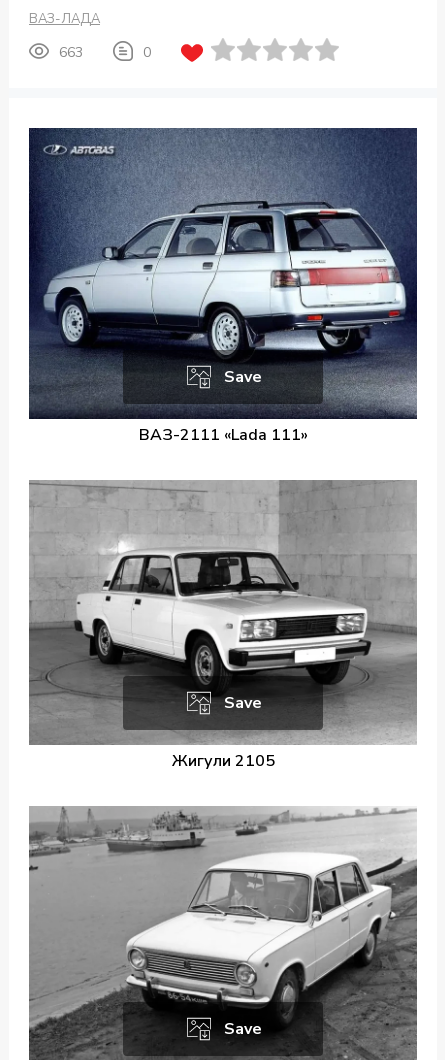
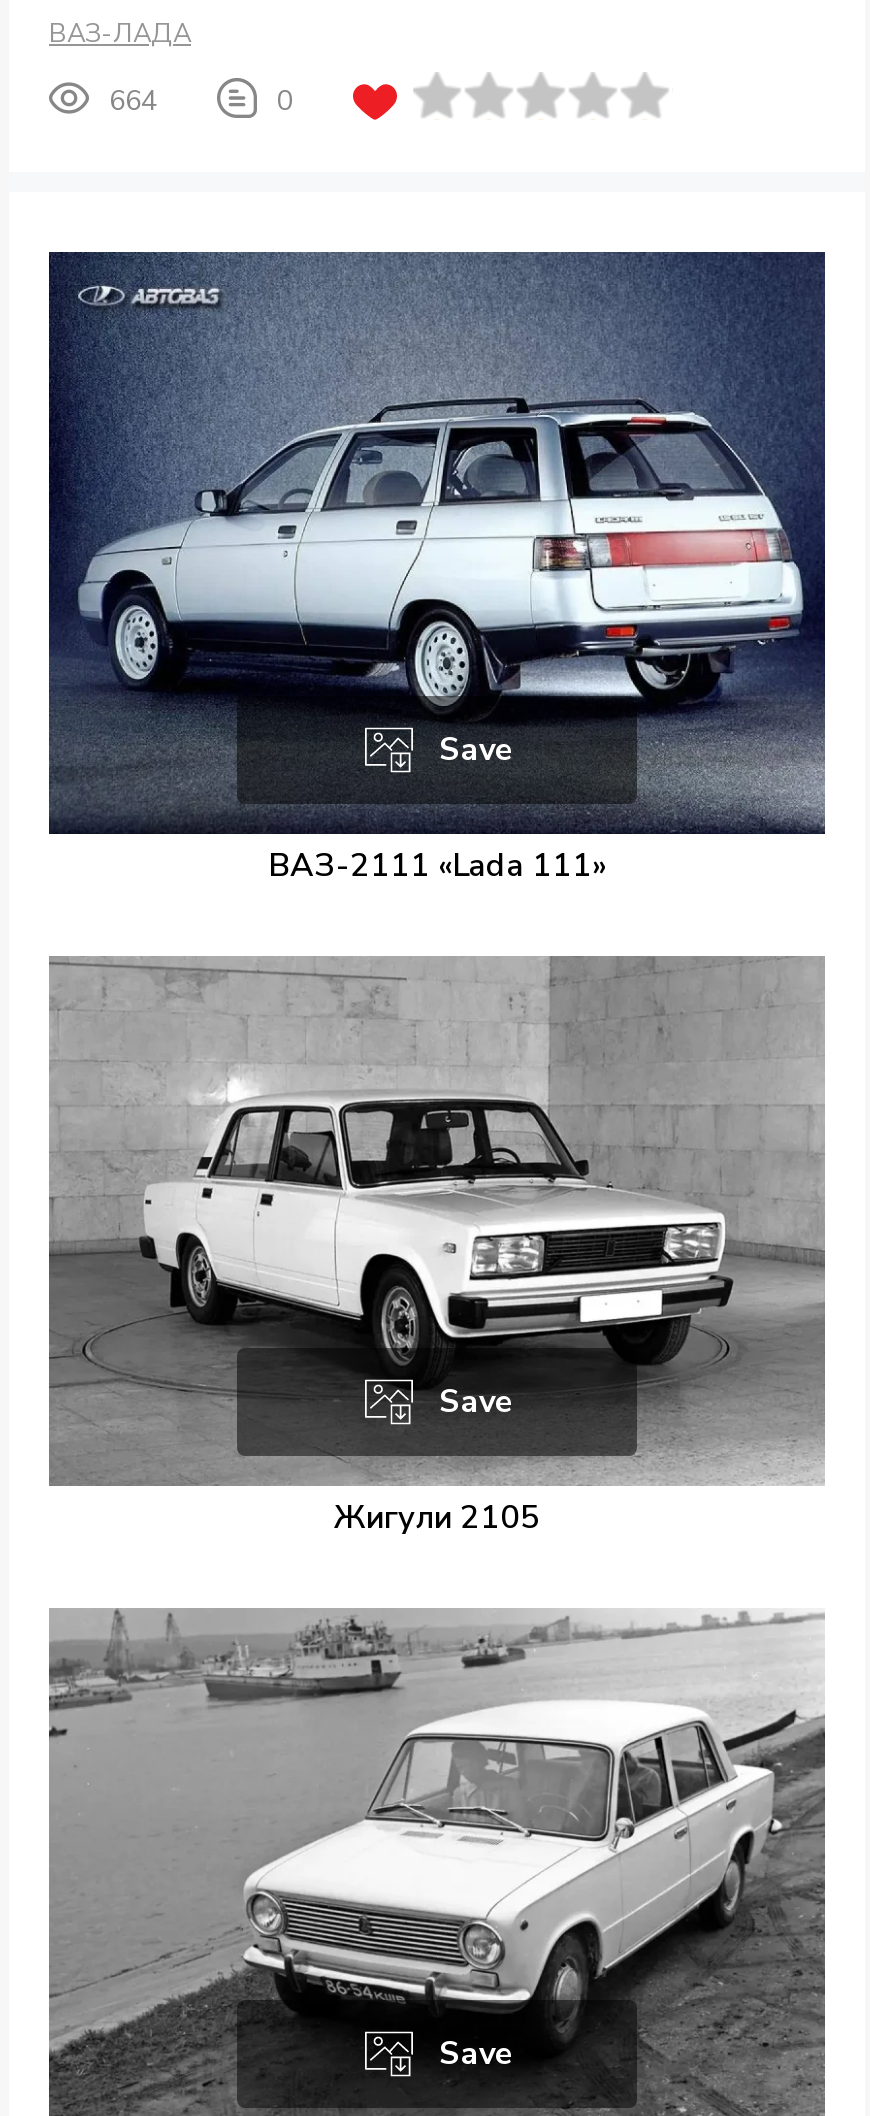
[59,43,83,62] 663 -> [109,82,157,120] 664

